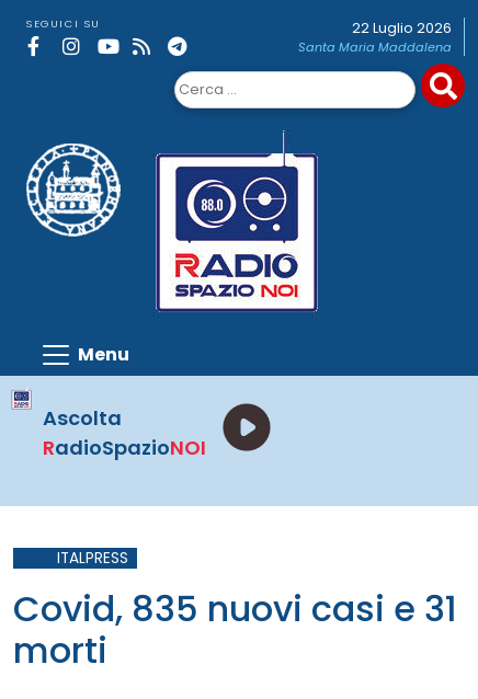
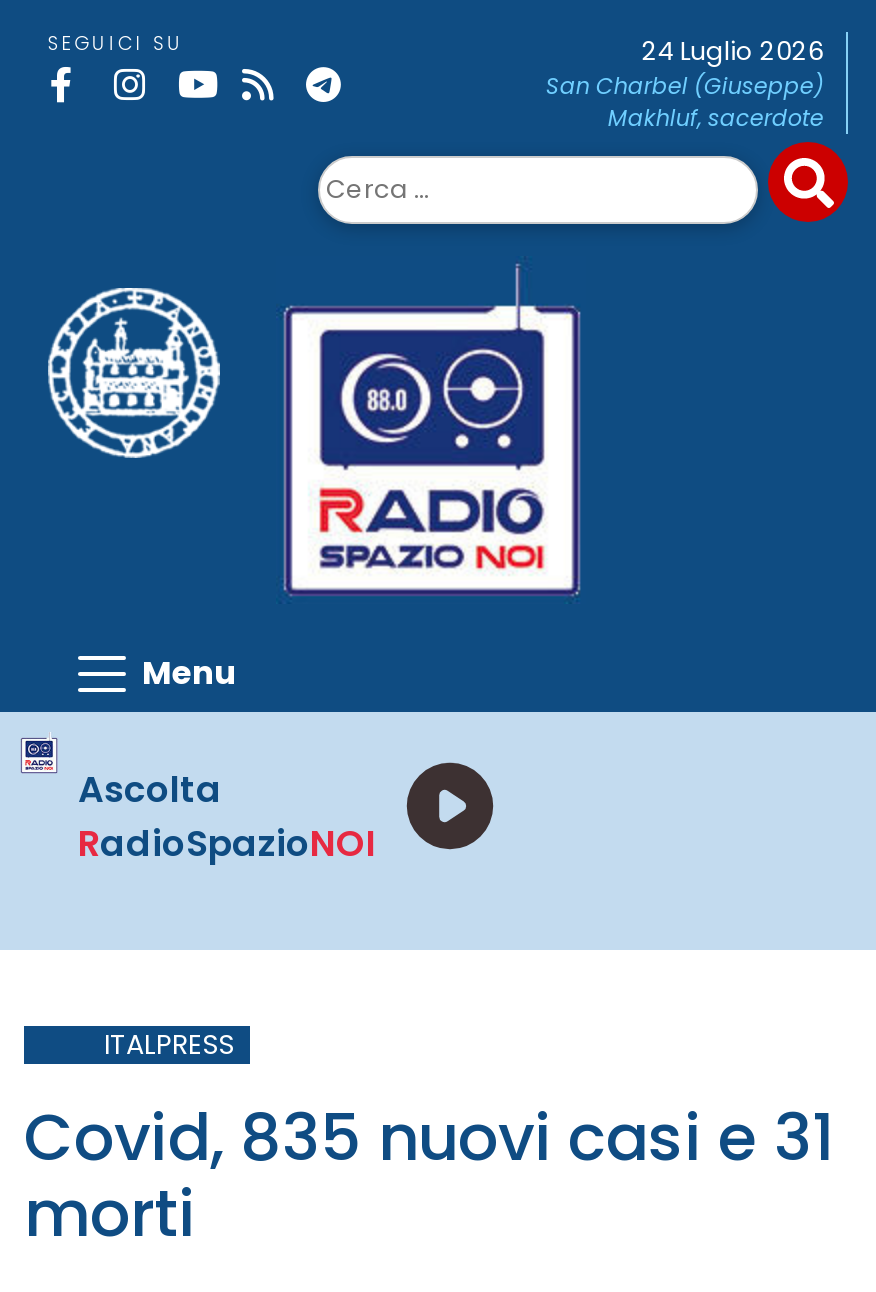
[298,19,451,56] 22 Luglio 2026 | Santa Maria Maddalena -> [546,34,824,134] 24 Luglio 2026 | San Charbel (Giuseppe) | Makhluf, sacerdote

